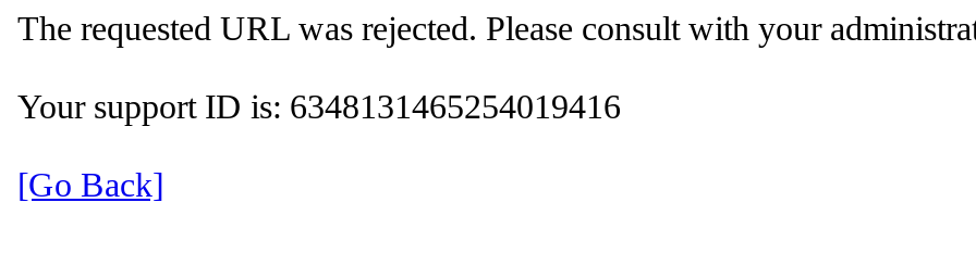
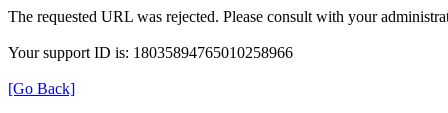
[17,88,621,125] Your support ID is: 6348131465254019416 -> [8,44,293,61] Your support ID is: 18035894765010258966

